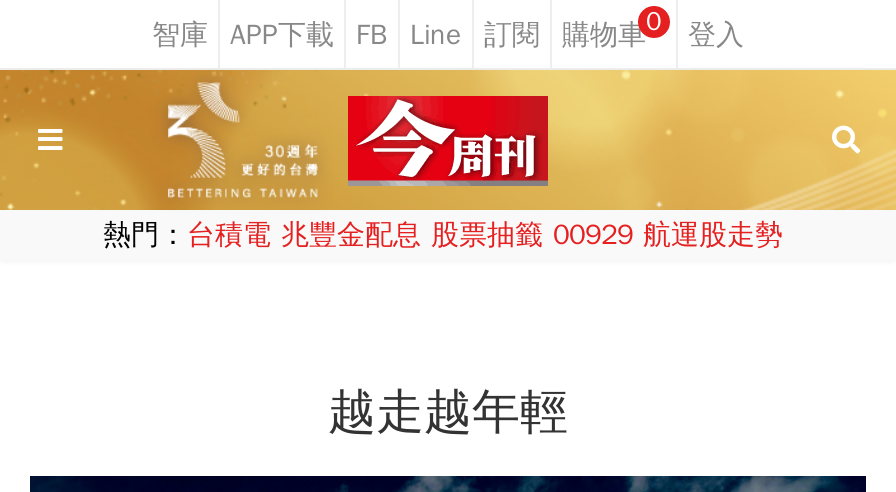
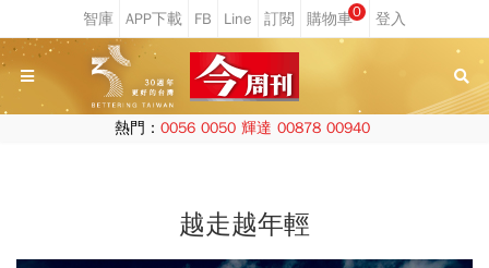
[103,218,783,252] 熱門：台積電 兆豐金配息 股票抽籤 00929 航運股走勢 -> [114,119,369,137] 熱門：0056 0050 輝達 00878 00940

